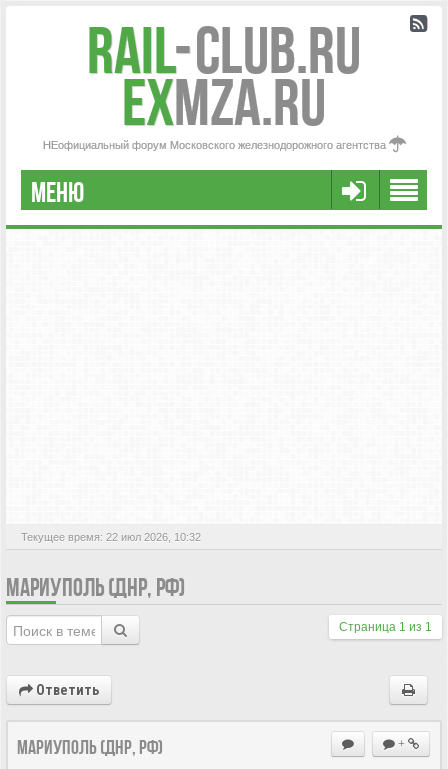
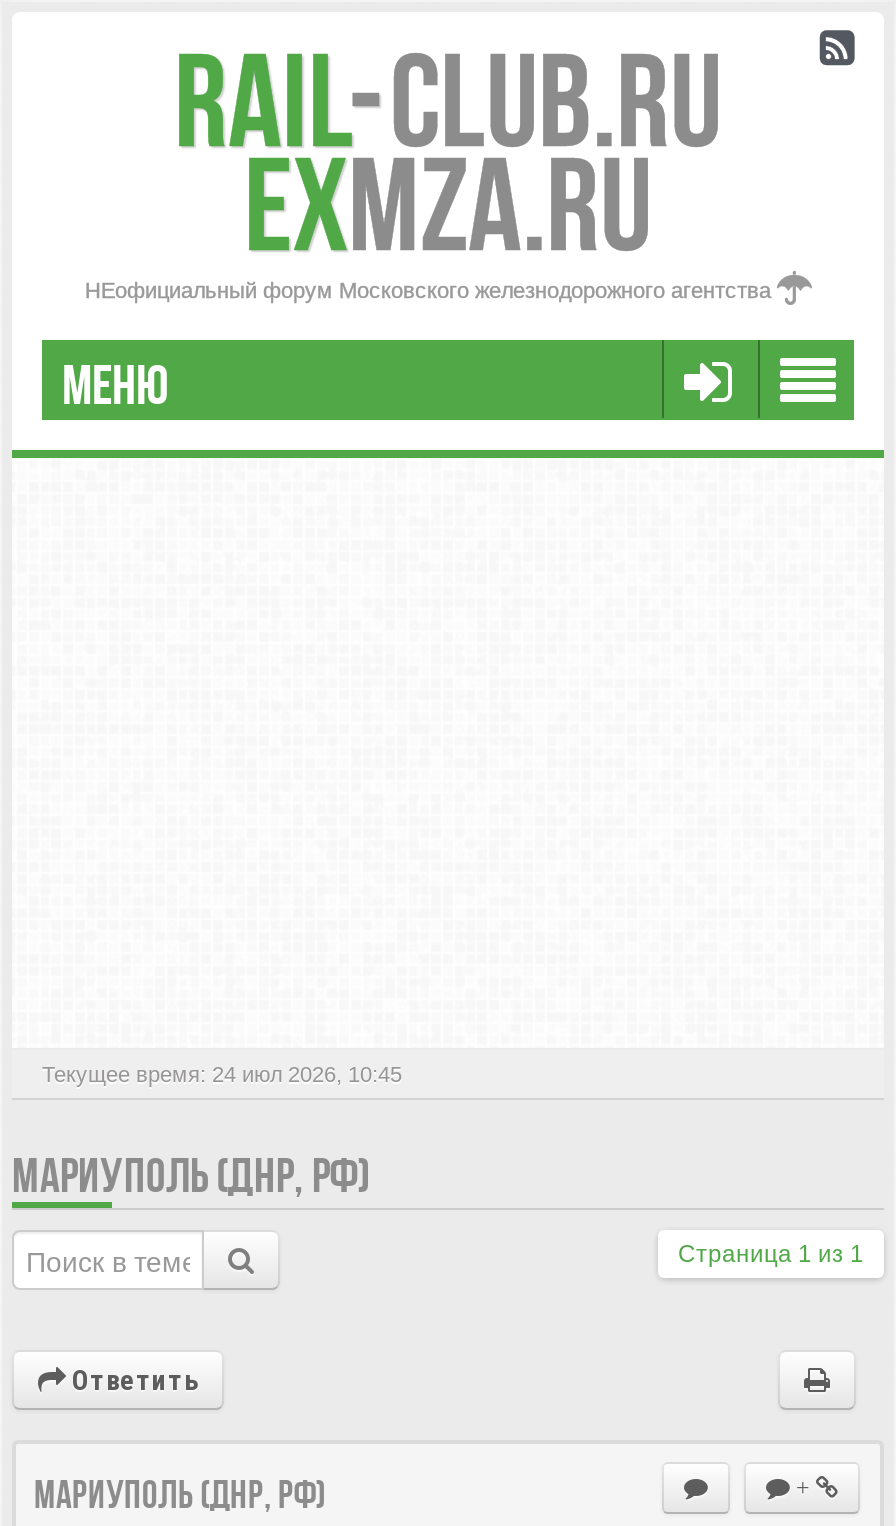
[21,531,201,543] Текущее время: 22 июл 2026, 10:32 -> [42,1062,402,1086] Текущее время: 24 июл 2026, 10:45

